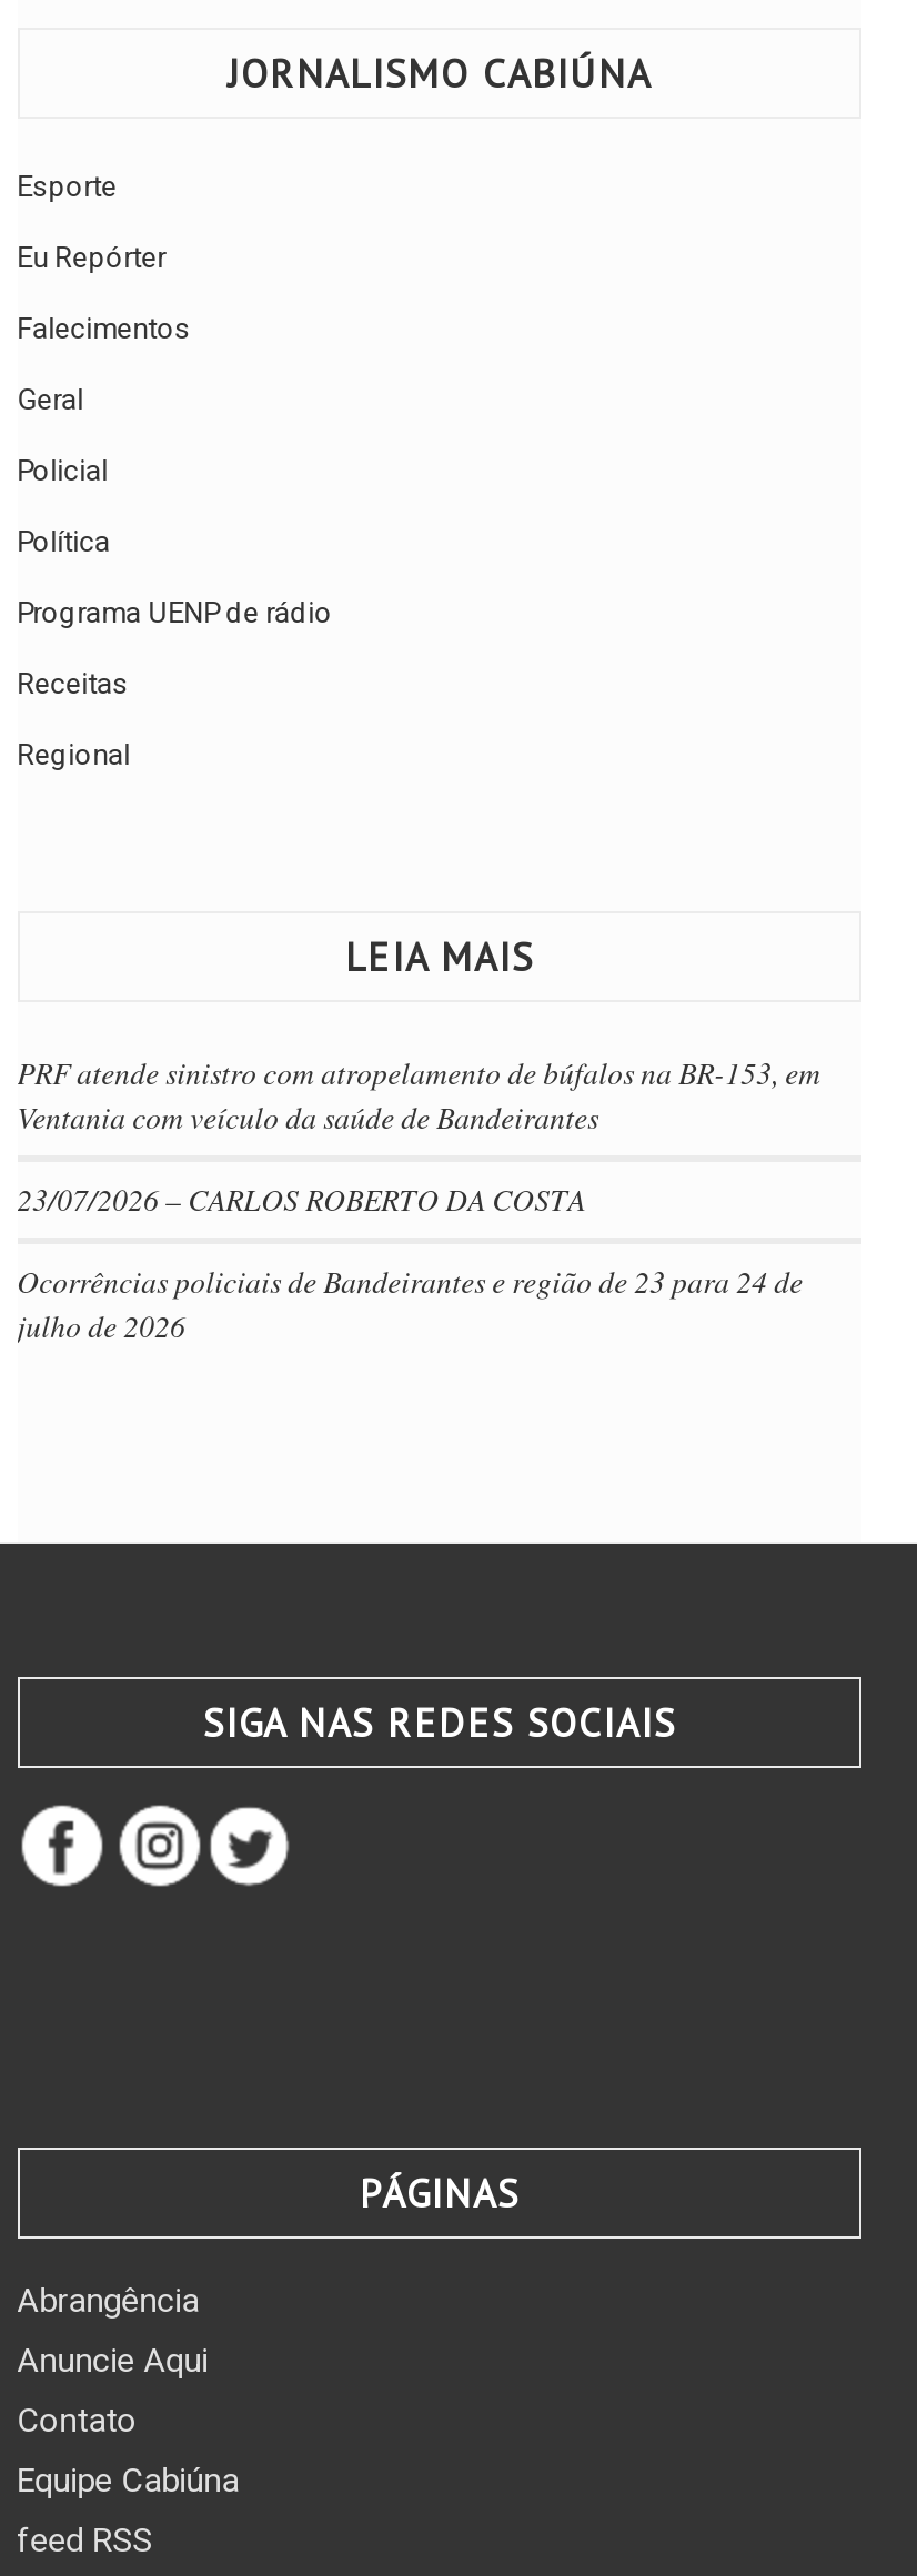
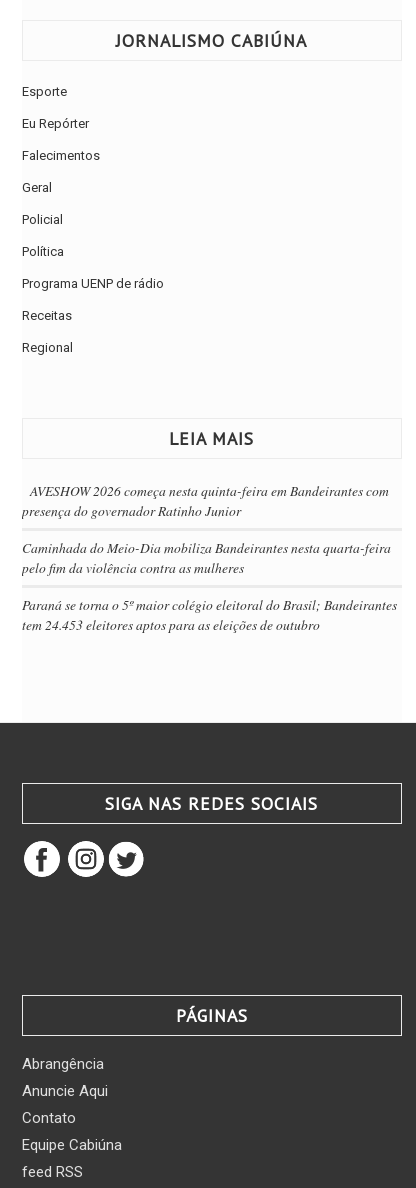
[17,1050,821,1137] PRF atende sinistro com atropelamento de búfalos na BR-153, em | Ventania com veículo da saúde de Bandeirantes -> [22,481,389,520] AVESHOW 2026 começa nesta quinta-feira em Bandeirantes com | presença do governador Ratinho Junior
[17,1177,585,1219] 23/07/2026 – CARLOS ROBERTO DA COSTA -> [22,538,391,577] Caminhada do Meio-Dia mobiliza Bandeirantes nesta quarta-feira | pelo fim da violência contra as mulheres
[17,1259,803,1345] Ocorrências policiais de Bandeirantes e região de 23 para 24 de | julho de 2026 -> [22,595,397,634] Paraná se torna o 5º maior colégio eleitoral do Brasil; Bandeirantes | tem 24.453 eleitores aptos para as eleições de outubro

